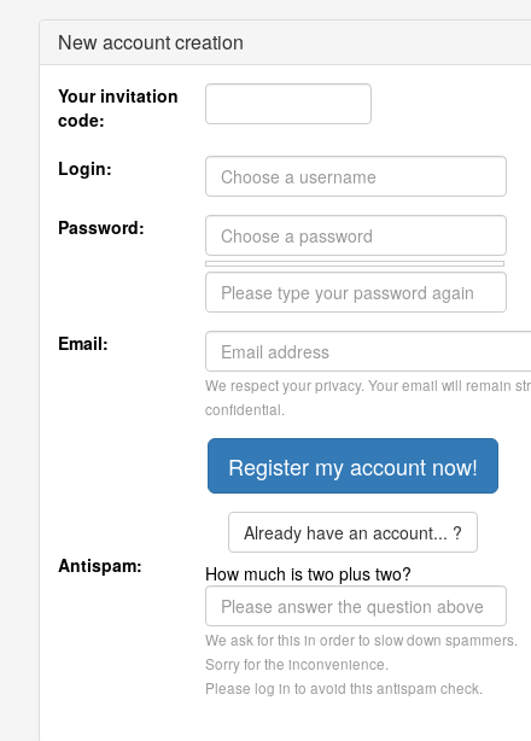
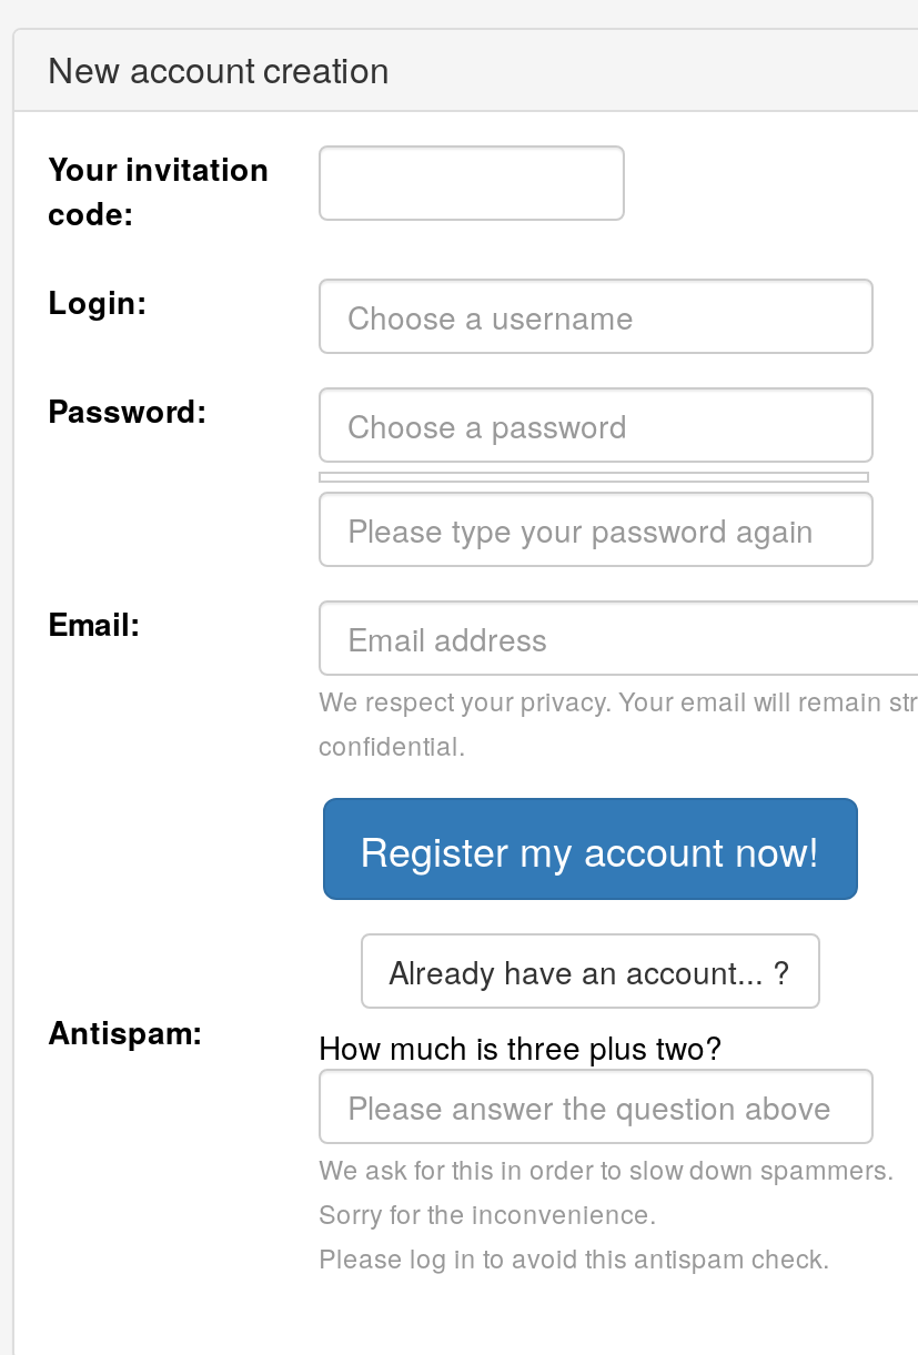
[205,561,412,585] How much is two plus two? -> [319,1024,723,1069] How much is three plus two?

